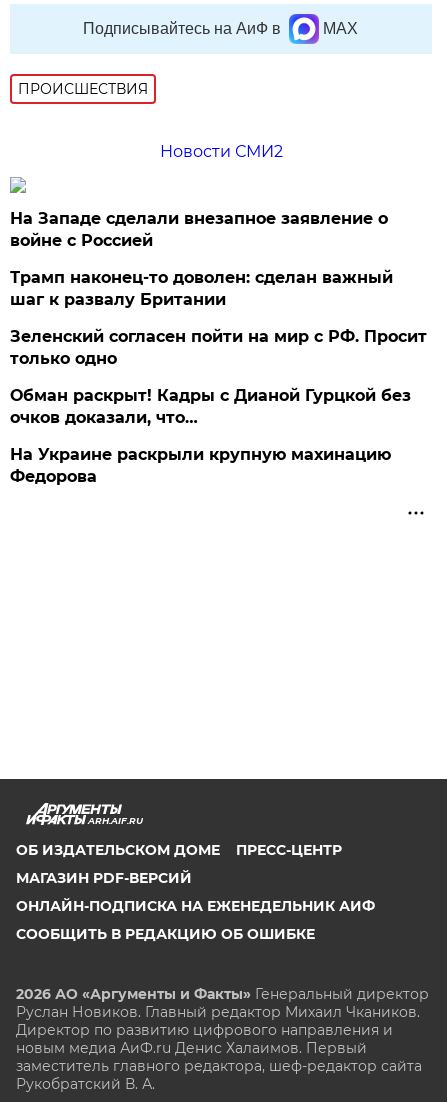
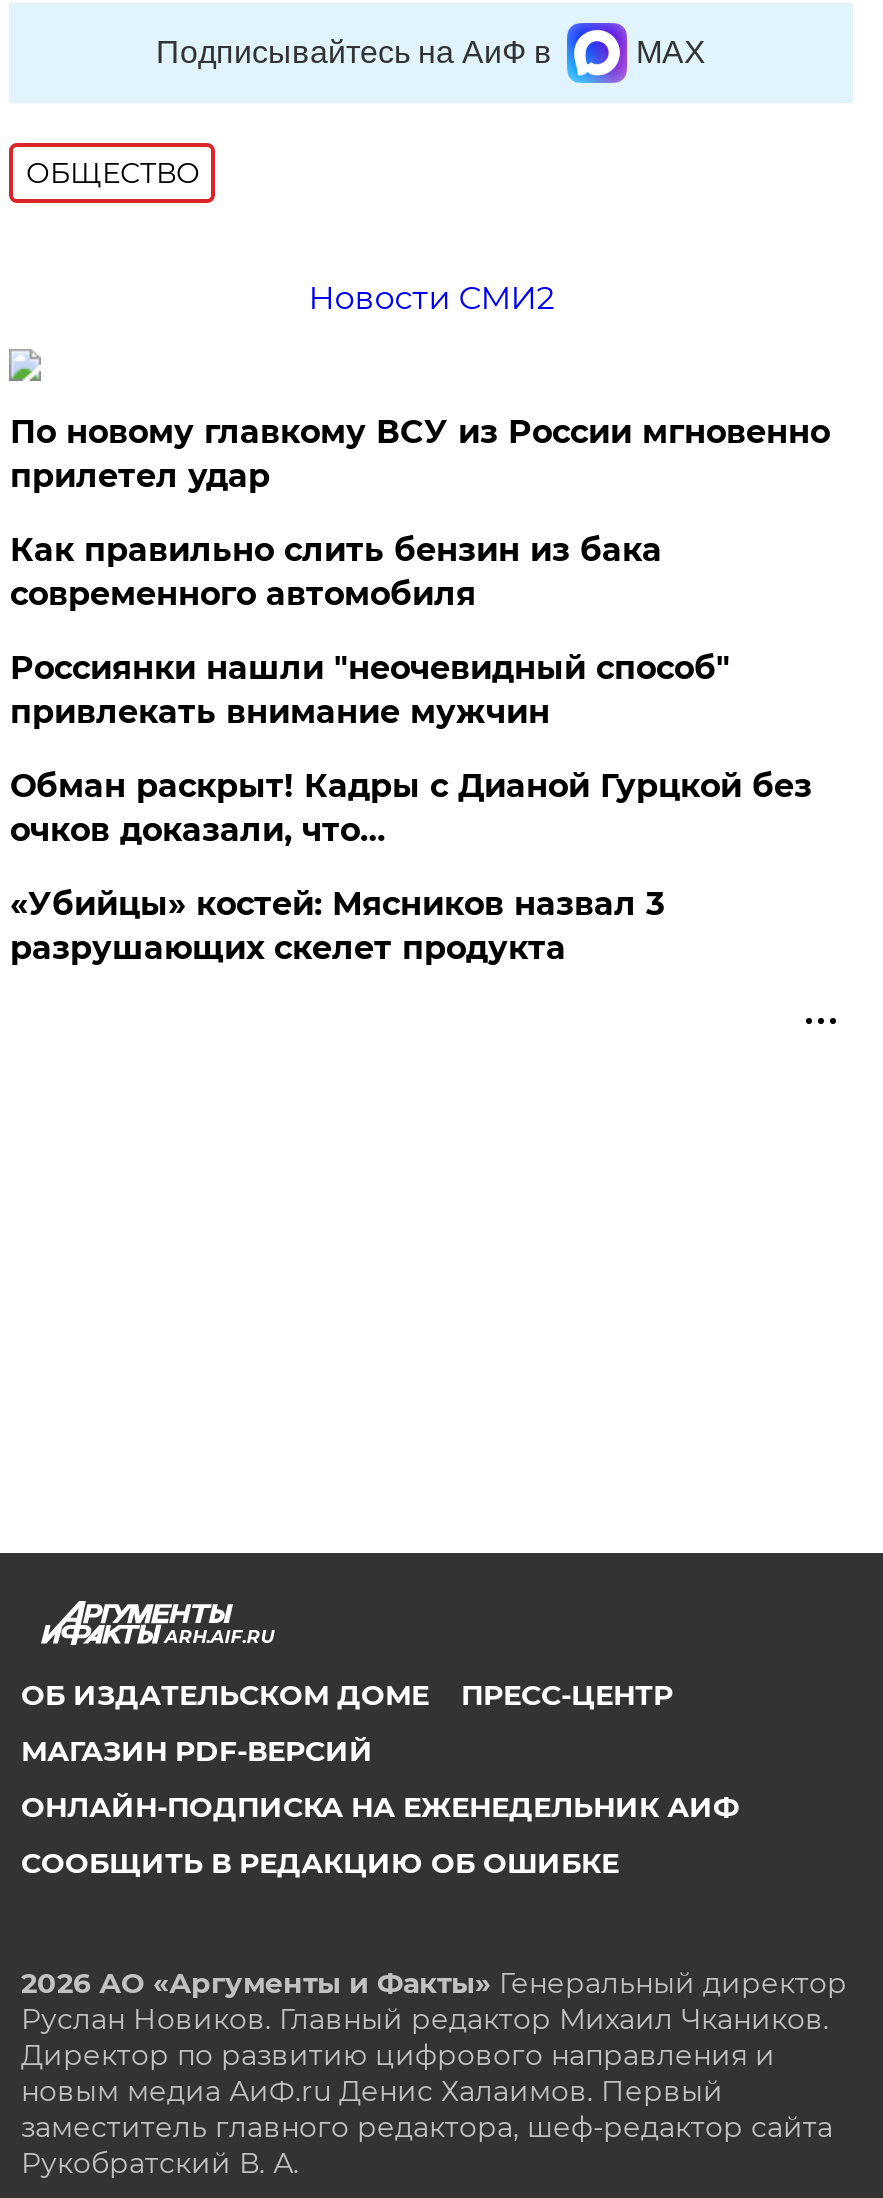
[18,80,148,98] ПРОИСШЕСТВИЯ -> [26,155,200,191] ОБЩЕСТВО
[10,209,388,250] На Западе сделали внезапное заявление о | войне с Россией -> [10,413,830,495] По новому главкому ВСУ из России мгновенно | прилетел удар
[10,268,393,309] Трамп наконец-то доволен: сделан важный | шаг к развалу Британии -> [10,531,662,613] Как правильно слить бензин из бака | современного автомобиля
[10,327,427,368] Зеленский согласен пойти на мир с РФ. Просит | только одно -> [10,649,730,731] Россиянки нашли "неочевидный способ" | привлекать внимание мужчин
[10,445,391,486] На Украине раскрыли крупную махинацию | Федорова -> [10,885,664,967] «Убийцы» костей: Мясников назвал 3 | разрушающих скелет продукта

